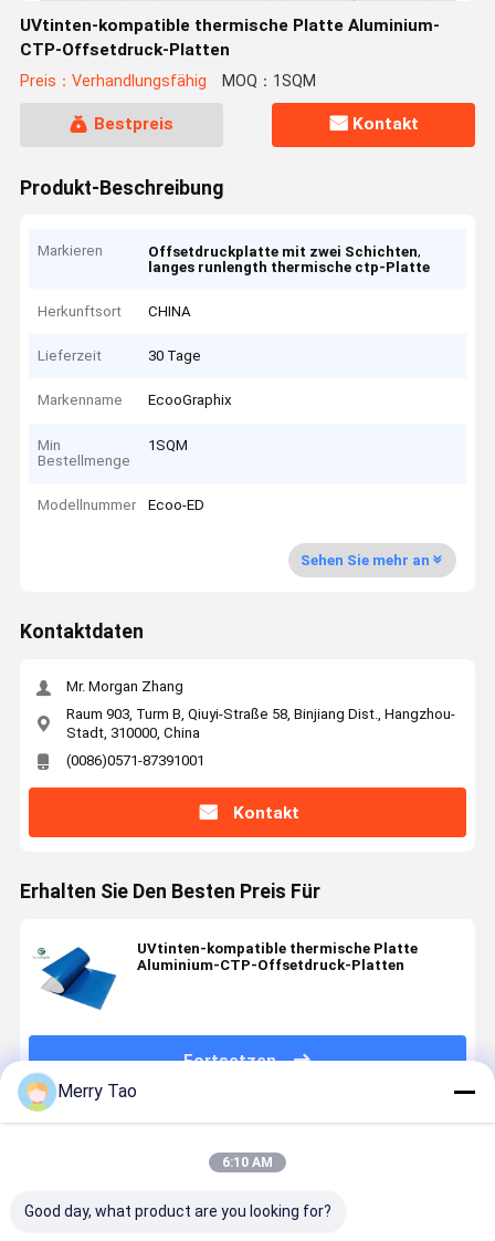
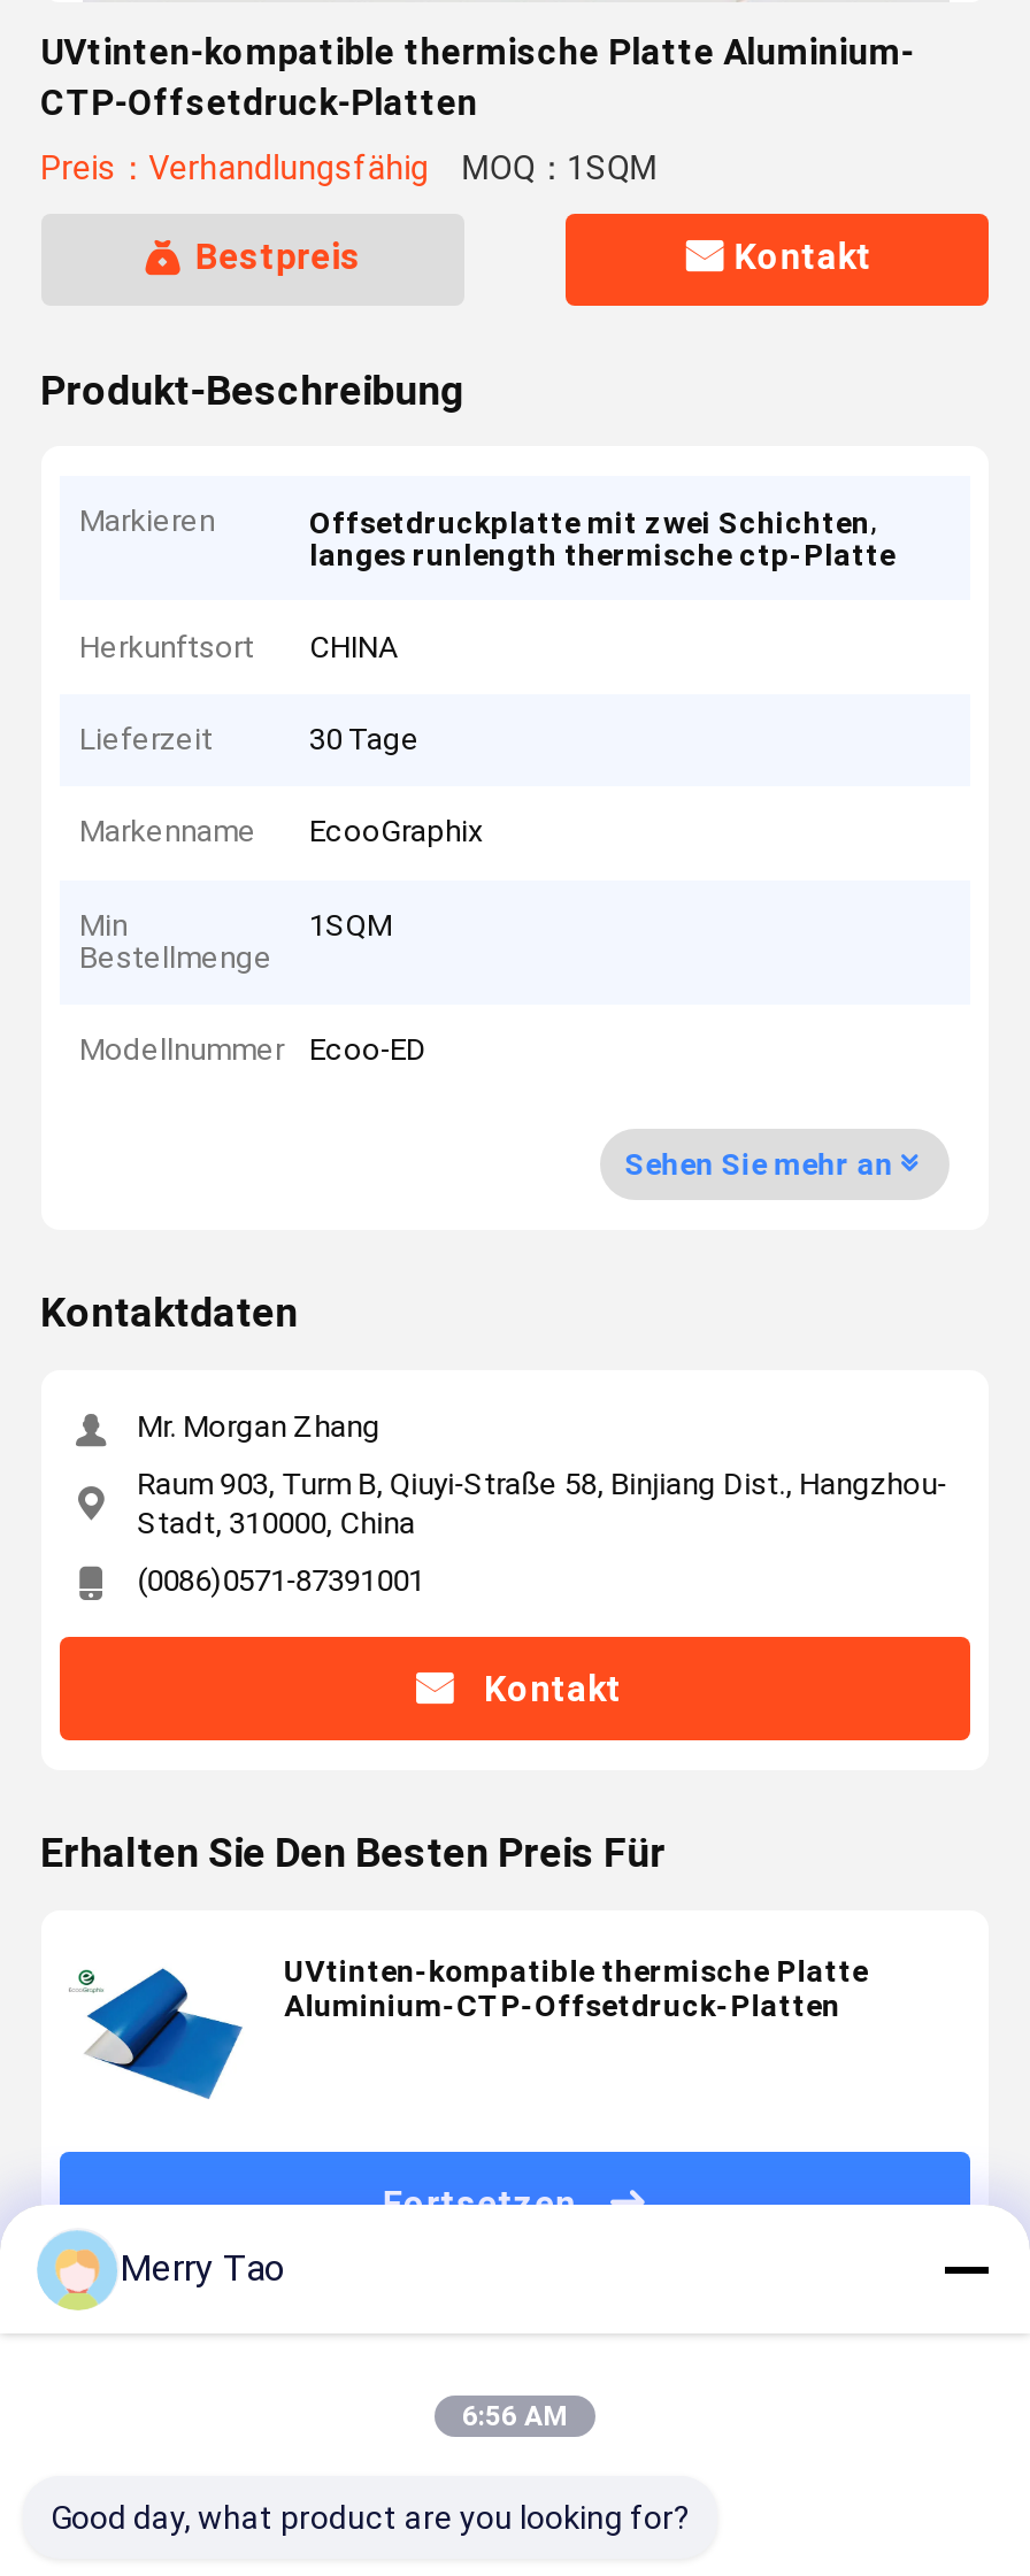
[222,1155,273,1170] 6:10 AM -> [462,2400,568,2432] 6:56 AM

